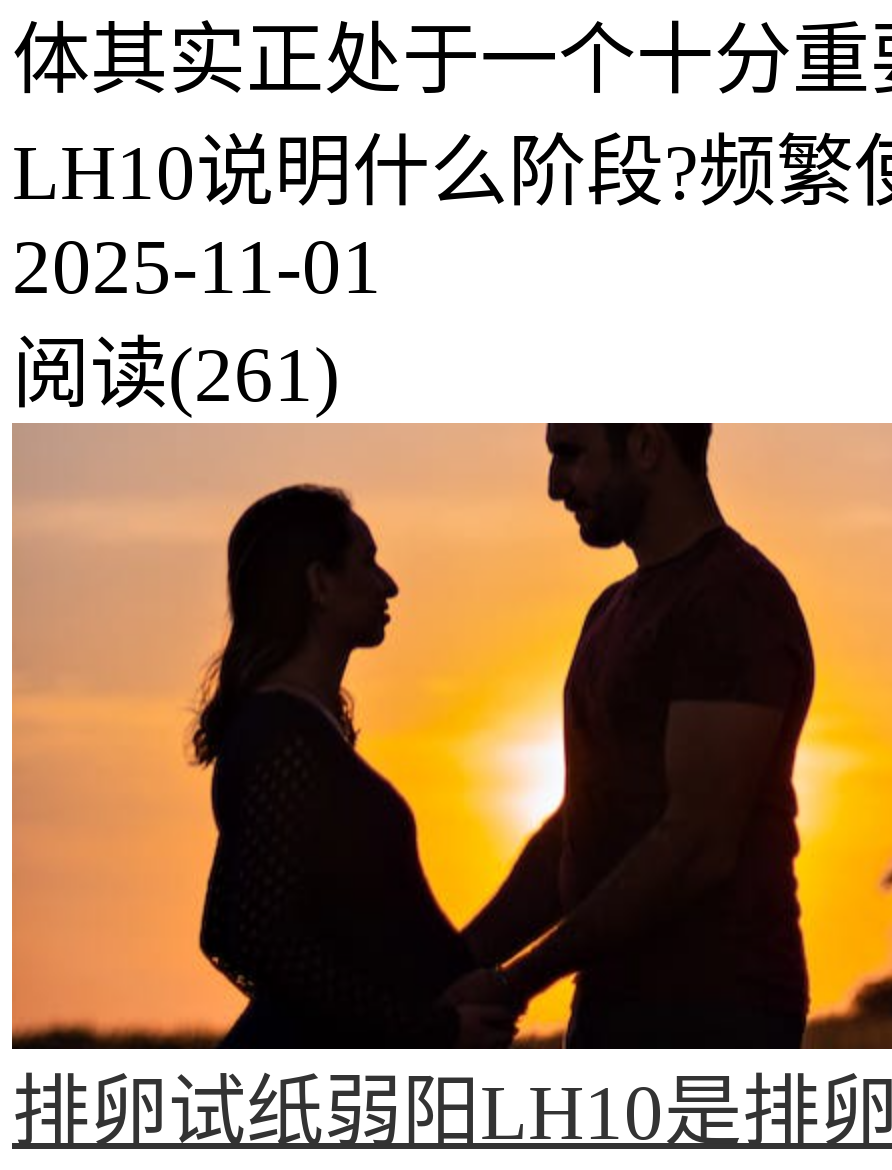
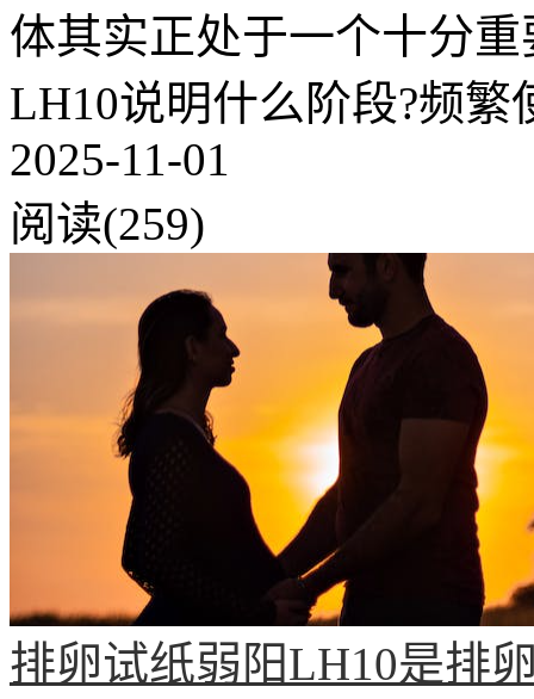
[12,331,340,417] 阅读(261) -> [10,198,205,249] 阅读(259)

